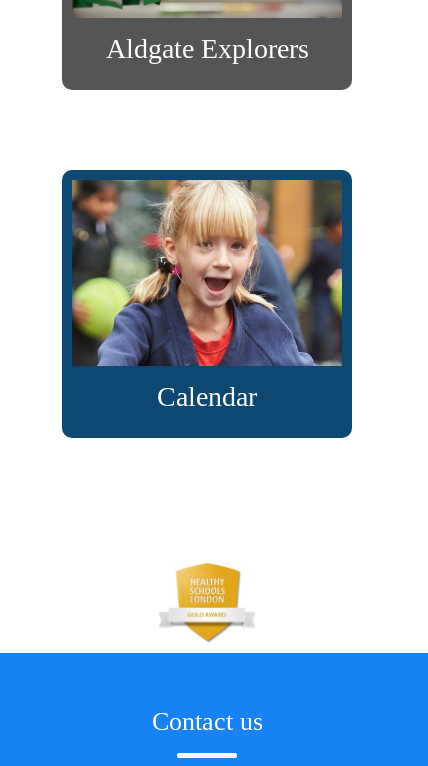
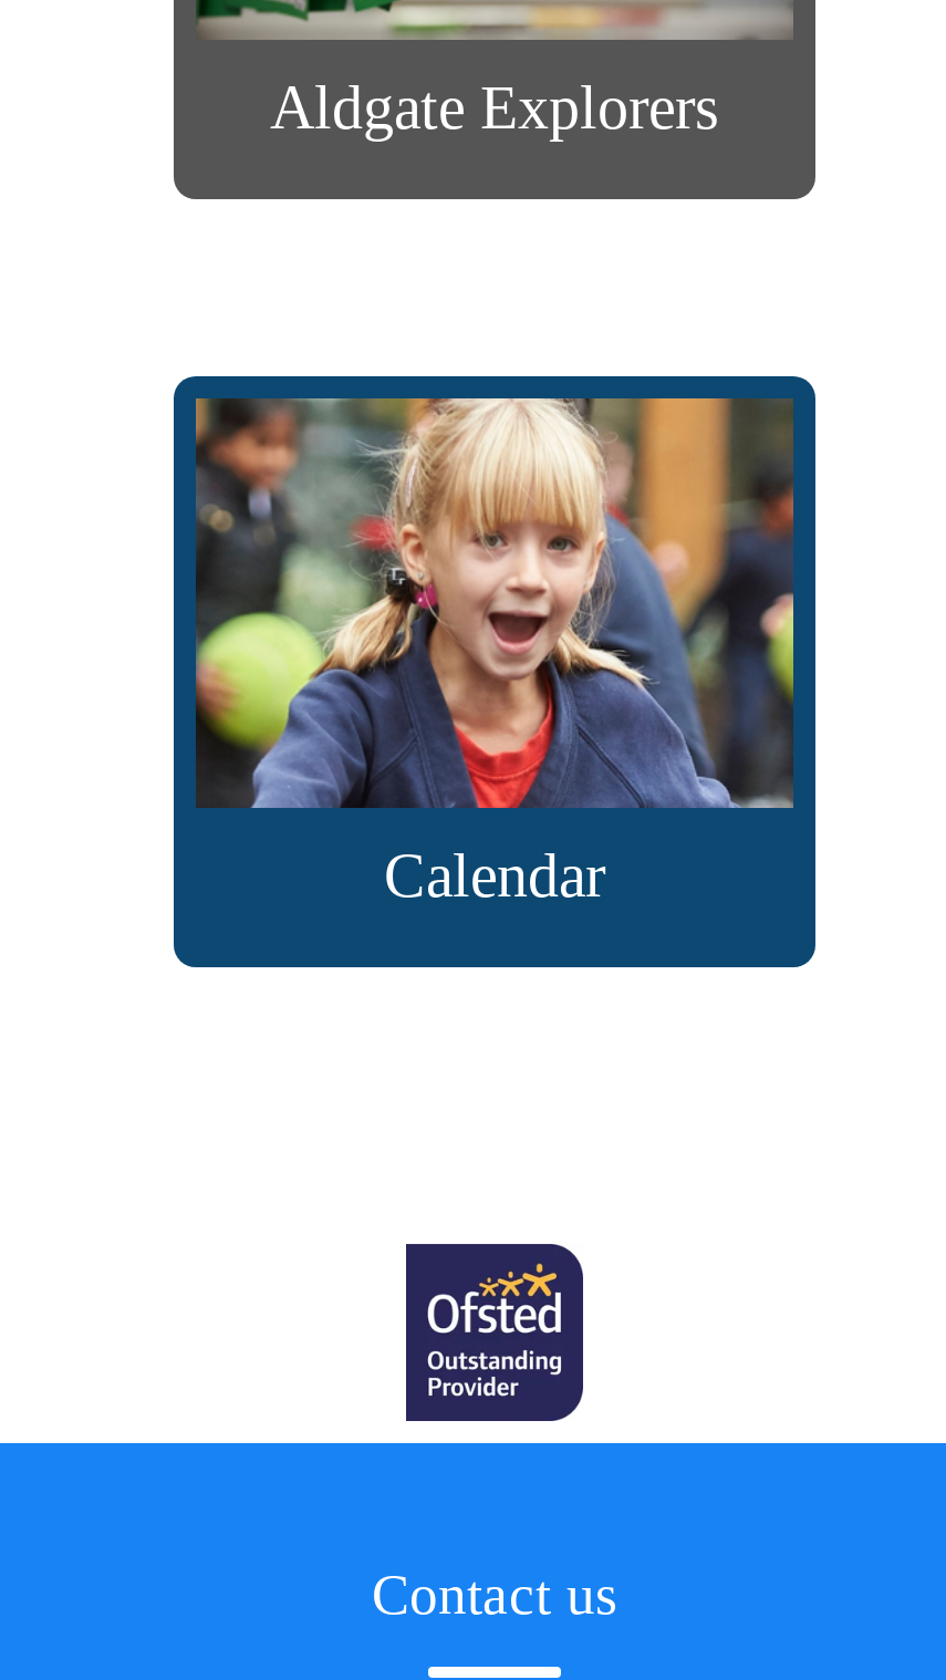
[160,562,253,642] [image] -> [395,1242,594,1423] [image]

